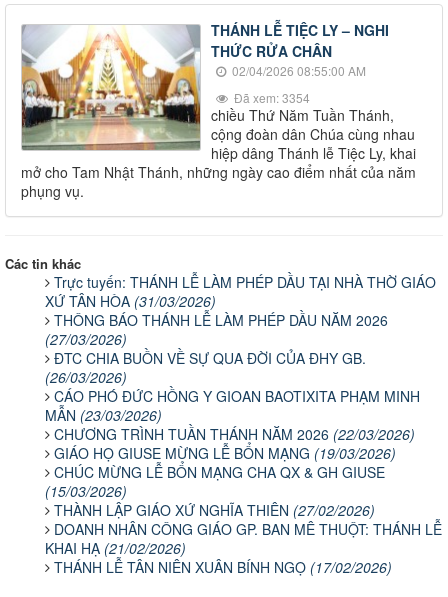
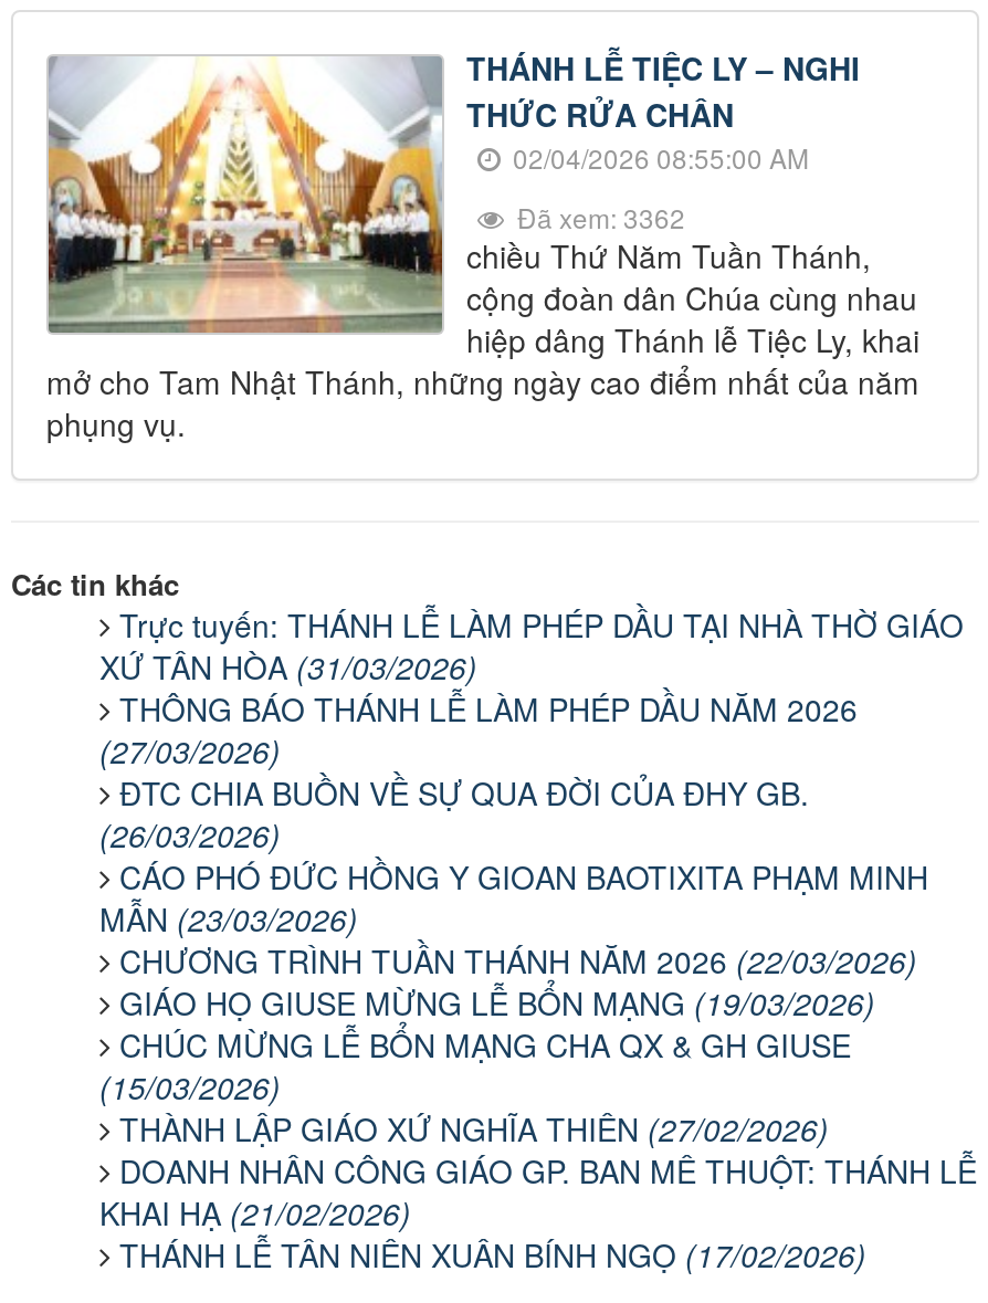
[231,89,310,106] Đã xem: 3354 -> [511,198,685,235] Đã xem: 3362

